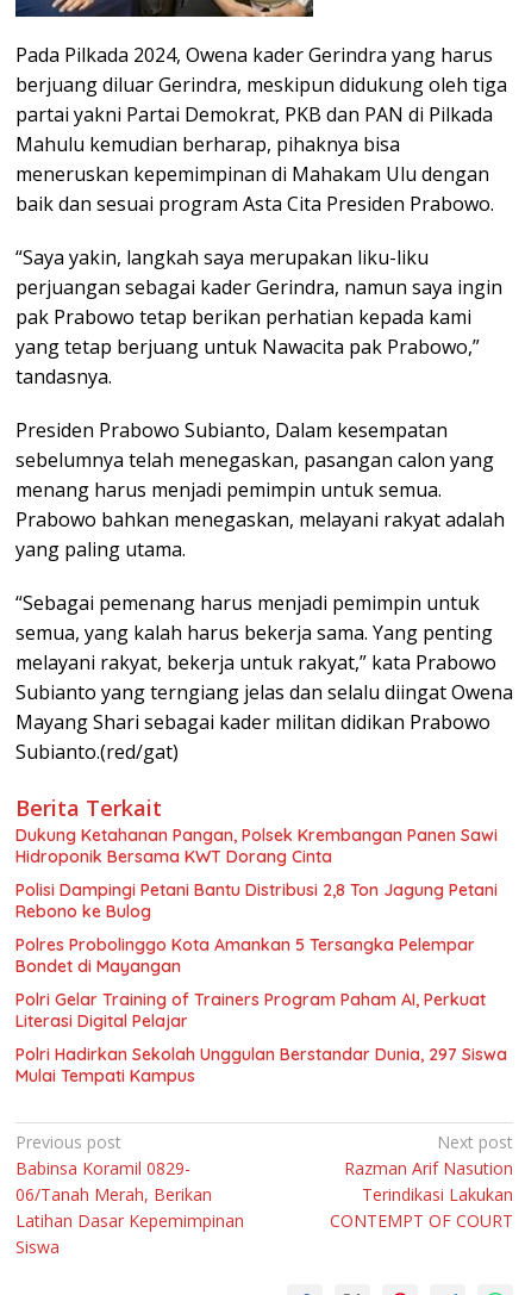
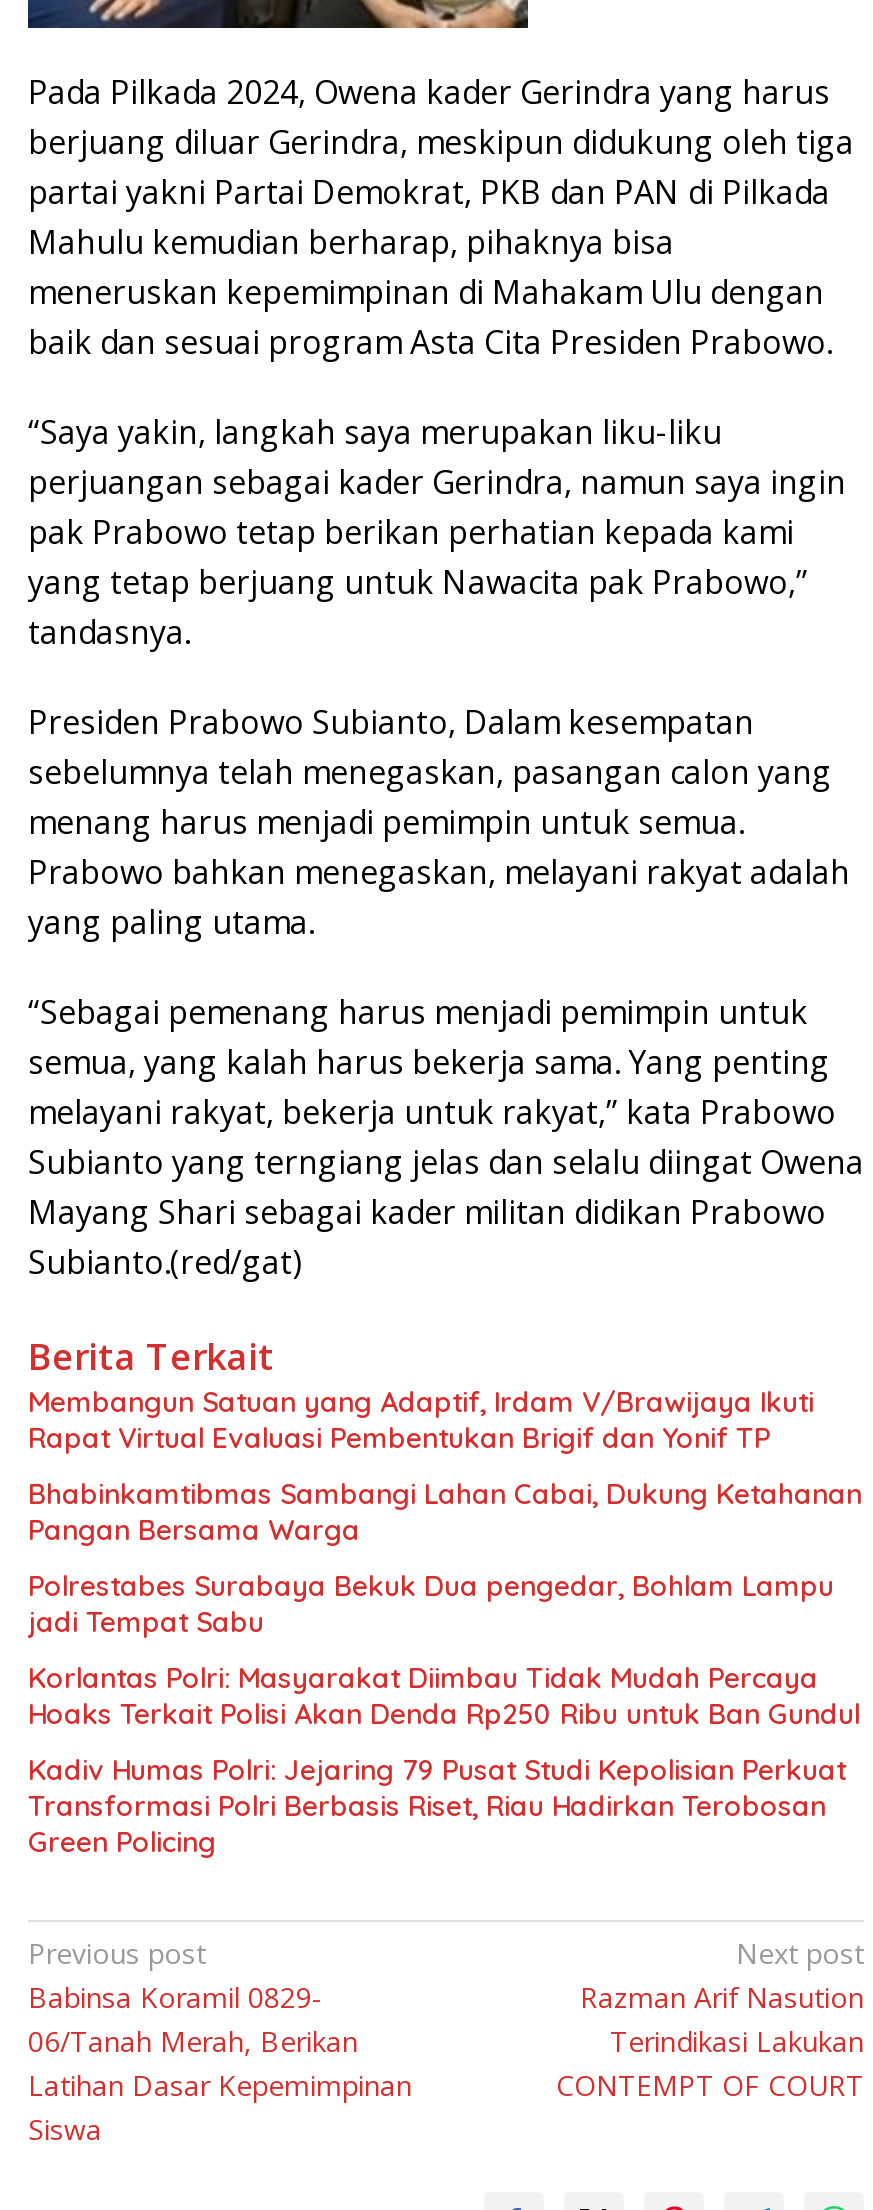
[15,824,498,867] Dukung Ketahanan Pangan, Polsek Krembangan Panen Sawi | Hidroponik Bersama KWT Dorang Cinta -> [28,1384,814,1456] Membangun Satuan yang Adaptif, Irdam V/Brawijaya Ikuti | Rapat Virtual Evaluasi Pembentukan Brigif dan Yonif TP
[15,879,498,922] Polisi Dampingi Petani Bantu Distribusi 2,8 Ton Jagung Petani | Rebono ke Bulog -> [28,1476,862,1548] Bhabinkamtibmas Sambangi Lahan Cabai, Dukung Ketahanan | Pangan Bersama Warga
[15,934,475,977] Polres Probolinggo Kota Amankan 5 Tersangka Pelempar | Bondet di Mayangan -> [28,1568,834,1640] Polrestabes Surabaya Bekuk Dua pengedar, Bohlam Lampu | jadi Tempat Sabu
[15,989,486,1031] Polri Gelar Training of Trainers Program Paham AI, Perkuat | Literasi Digital Pelajar -> [28,1660,860,1732] Korlantas Polri: Masyarakat Diimbau Tidak Mudah Percaya | Hoaks Terkait Polisi Akan Denda Rp250 Ribu untuk Ban Gundul
[15,1043,507,1086] Polri Hadirkan Sekolah Unggulan Berstandar Dunia, 297 Siswa | Mulai Tempati Kampus -> [28,1752,846,1860] Kadiv Humas Polri: Jejaring 79 Pusat Studi Kepolisian Perkuat | Transformasi Polri Berbasis Riset, Riau Hadirkan Terobosan | Green Policing

